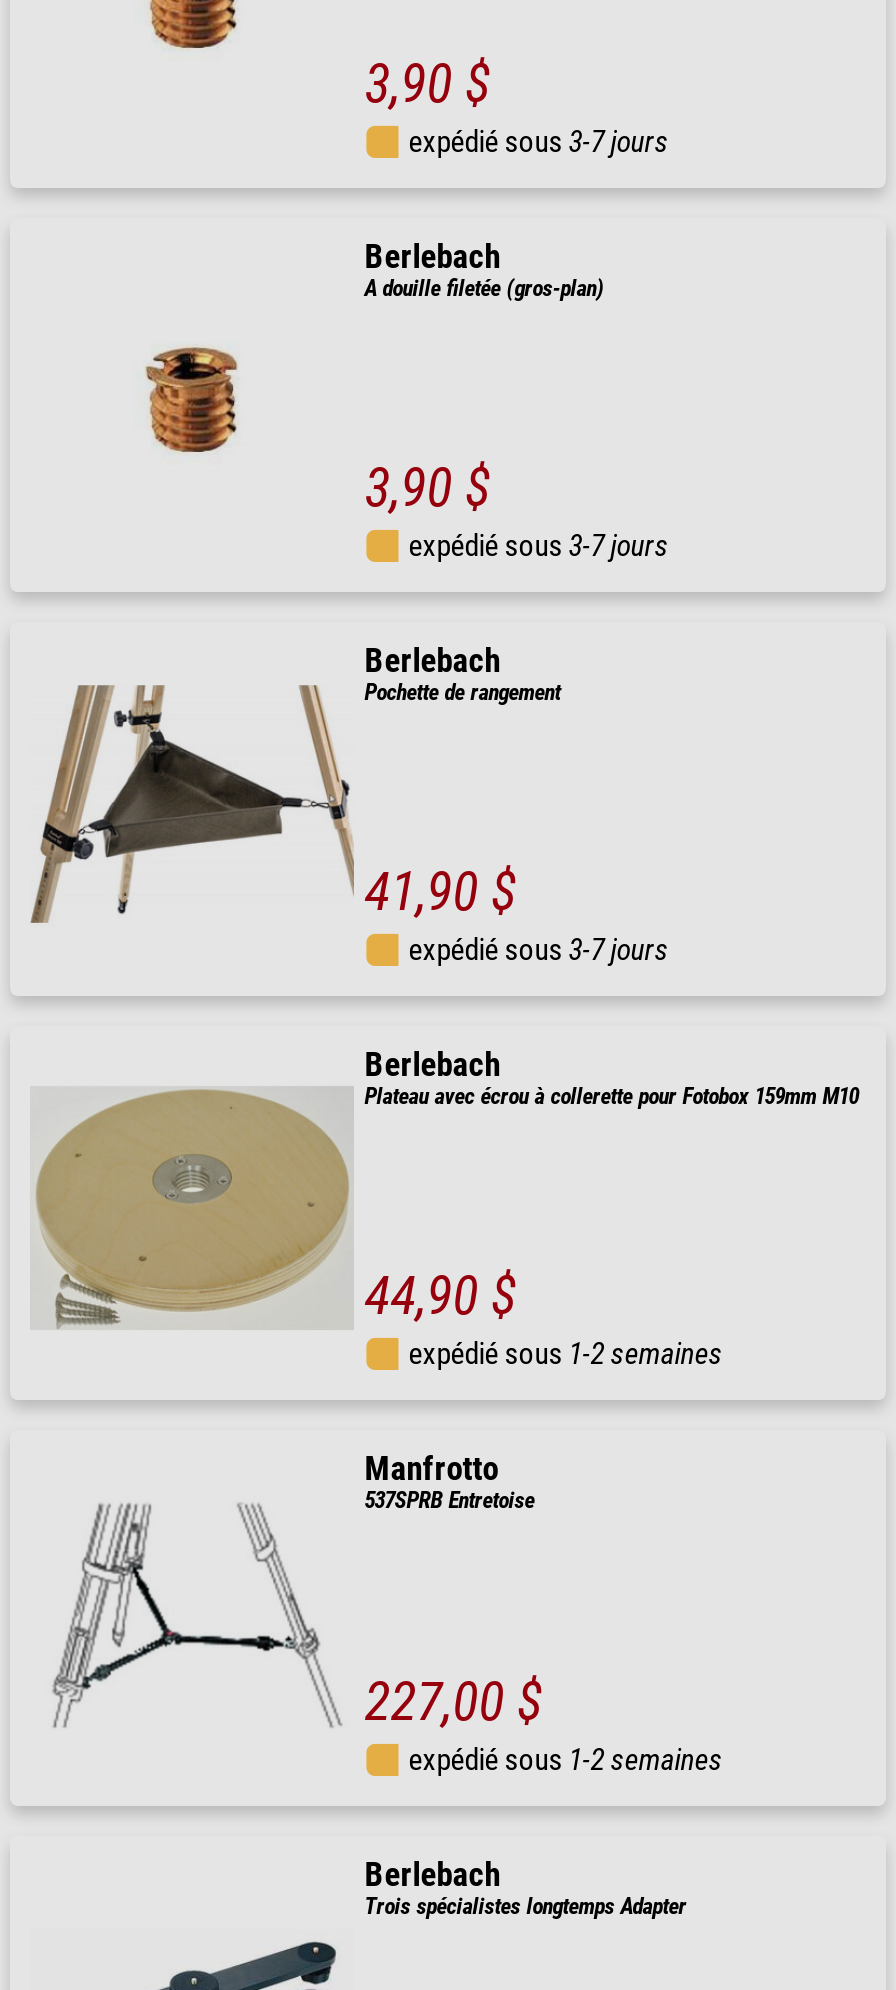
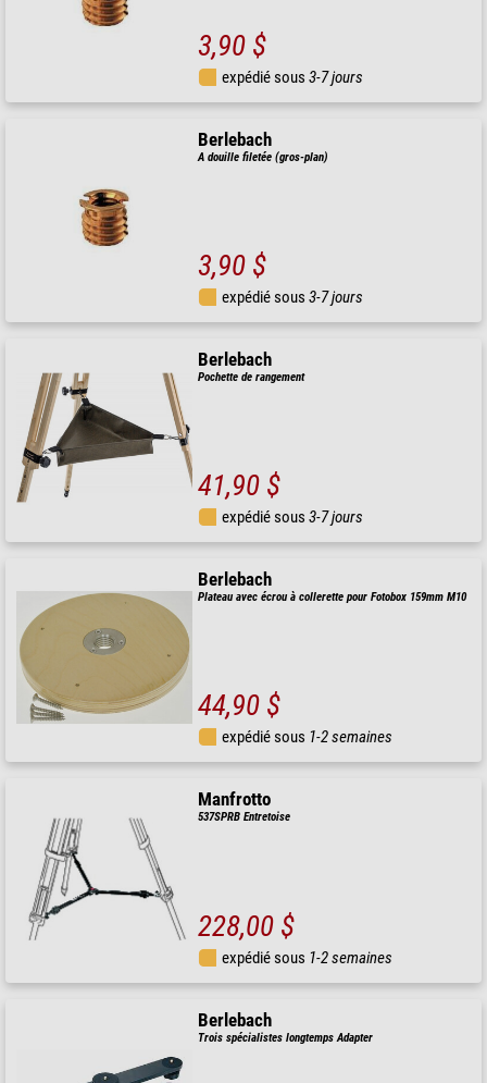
[364,1669,542,1733] 227,00 $ -> [198,908,295,943] 228,00 $

